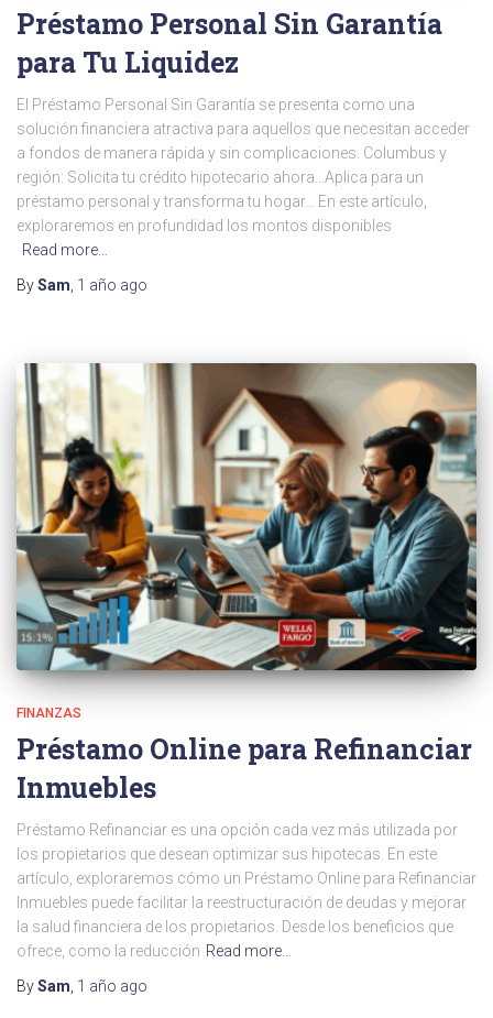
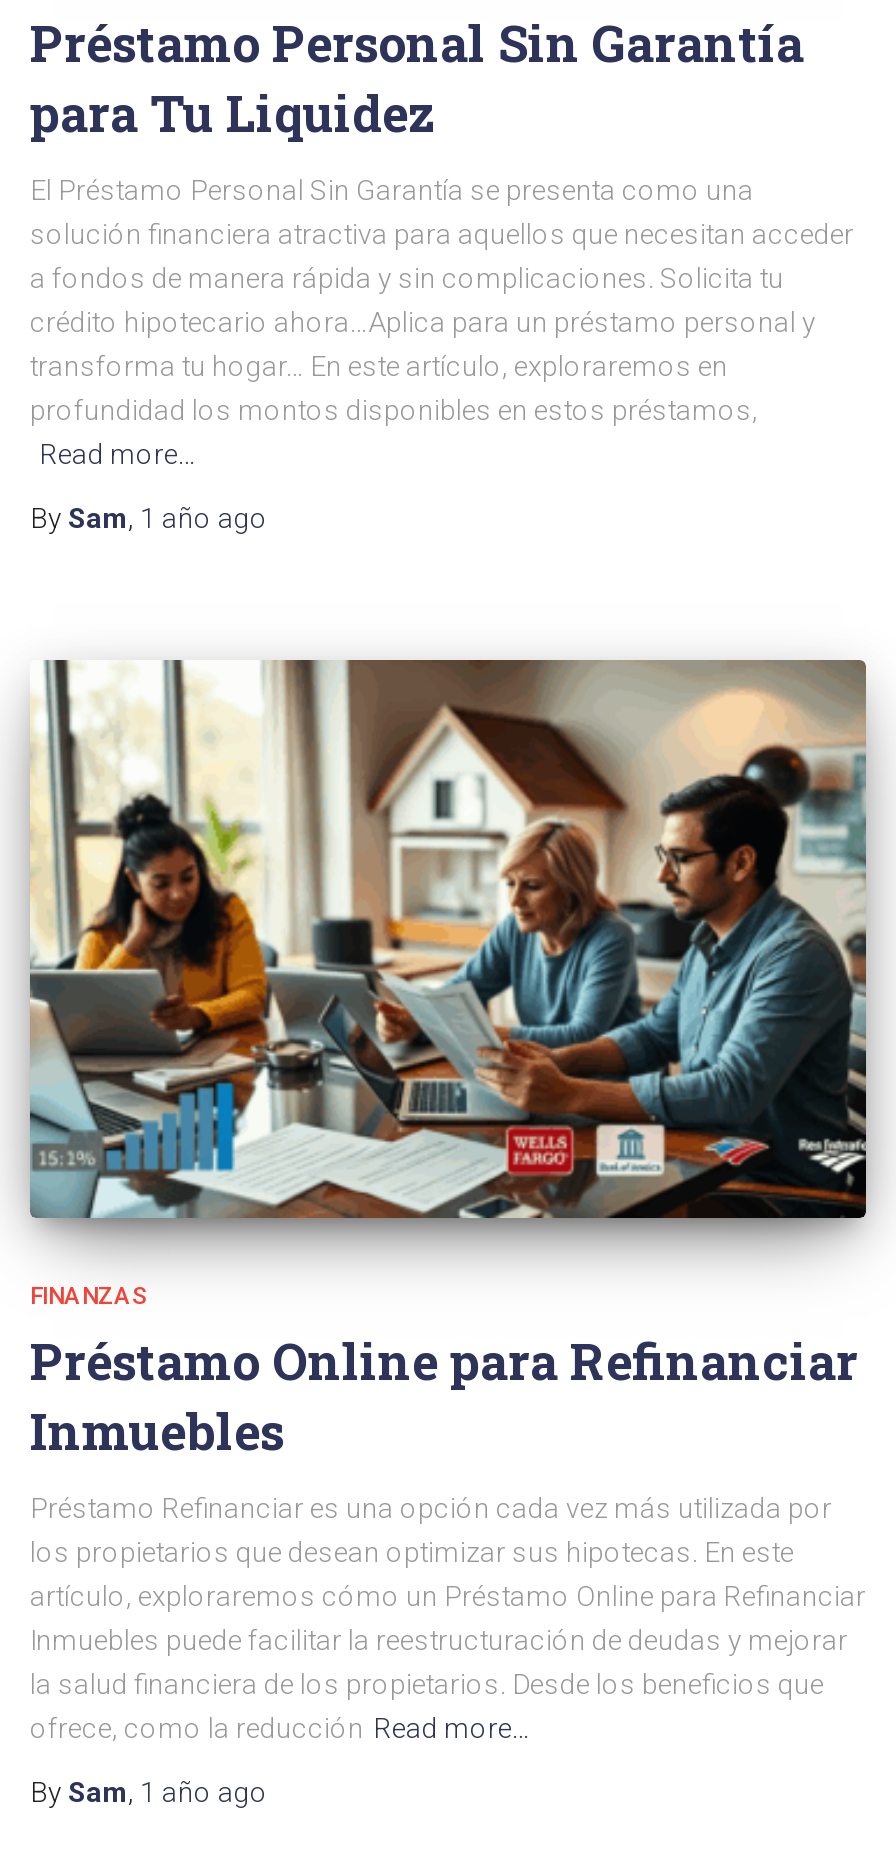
[17,145,447,235] a fondos de manera rápida y sin complicaciones. Columbus y | región: Solicita tu crédito hipotecario ahora…Aplica para un | préstamo personal y transforma tu hogar… En este artículo, | exploraremos en profundidad los montos disponibles -> [30,263,816,427] a fondos de manera rápida y sin complicaciones. Solicita tu | crédito hipotecario ahora…Aplica para un préstamo personal y | transforma tu hogar… En este artículo, exploraremos en | profundidad los montos disponibles en estos préstamos,

